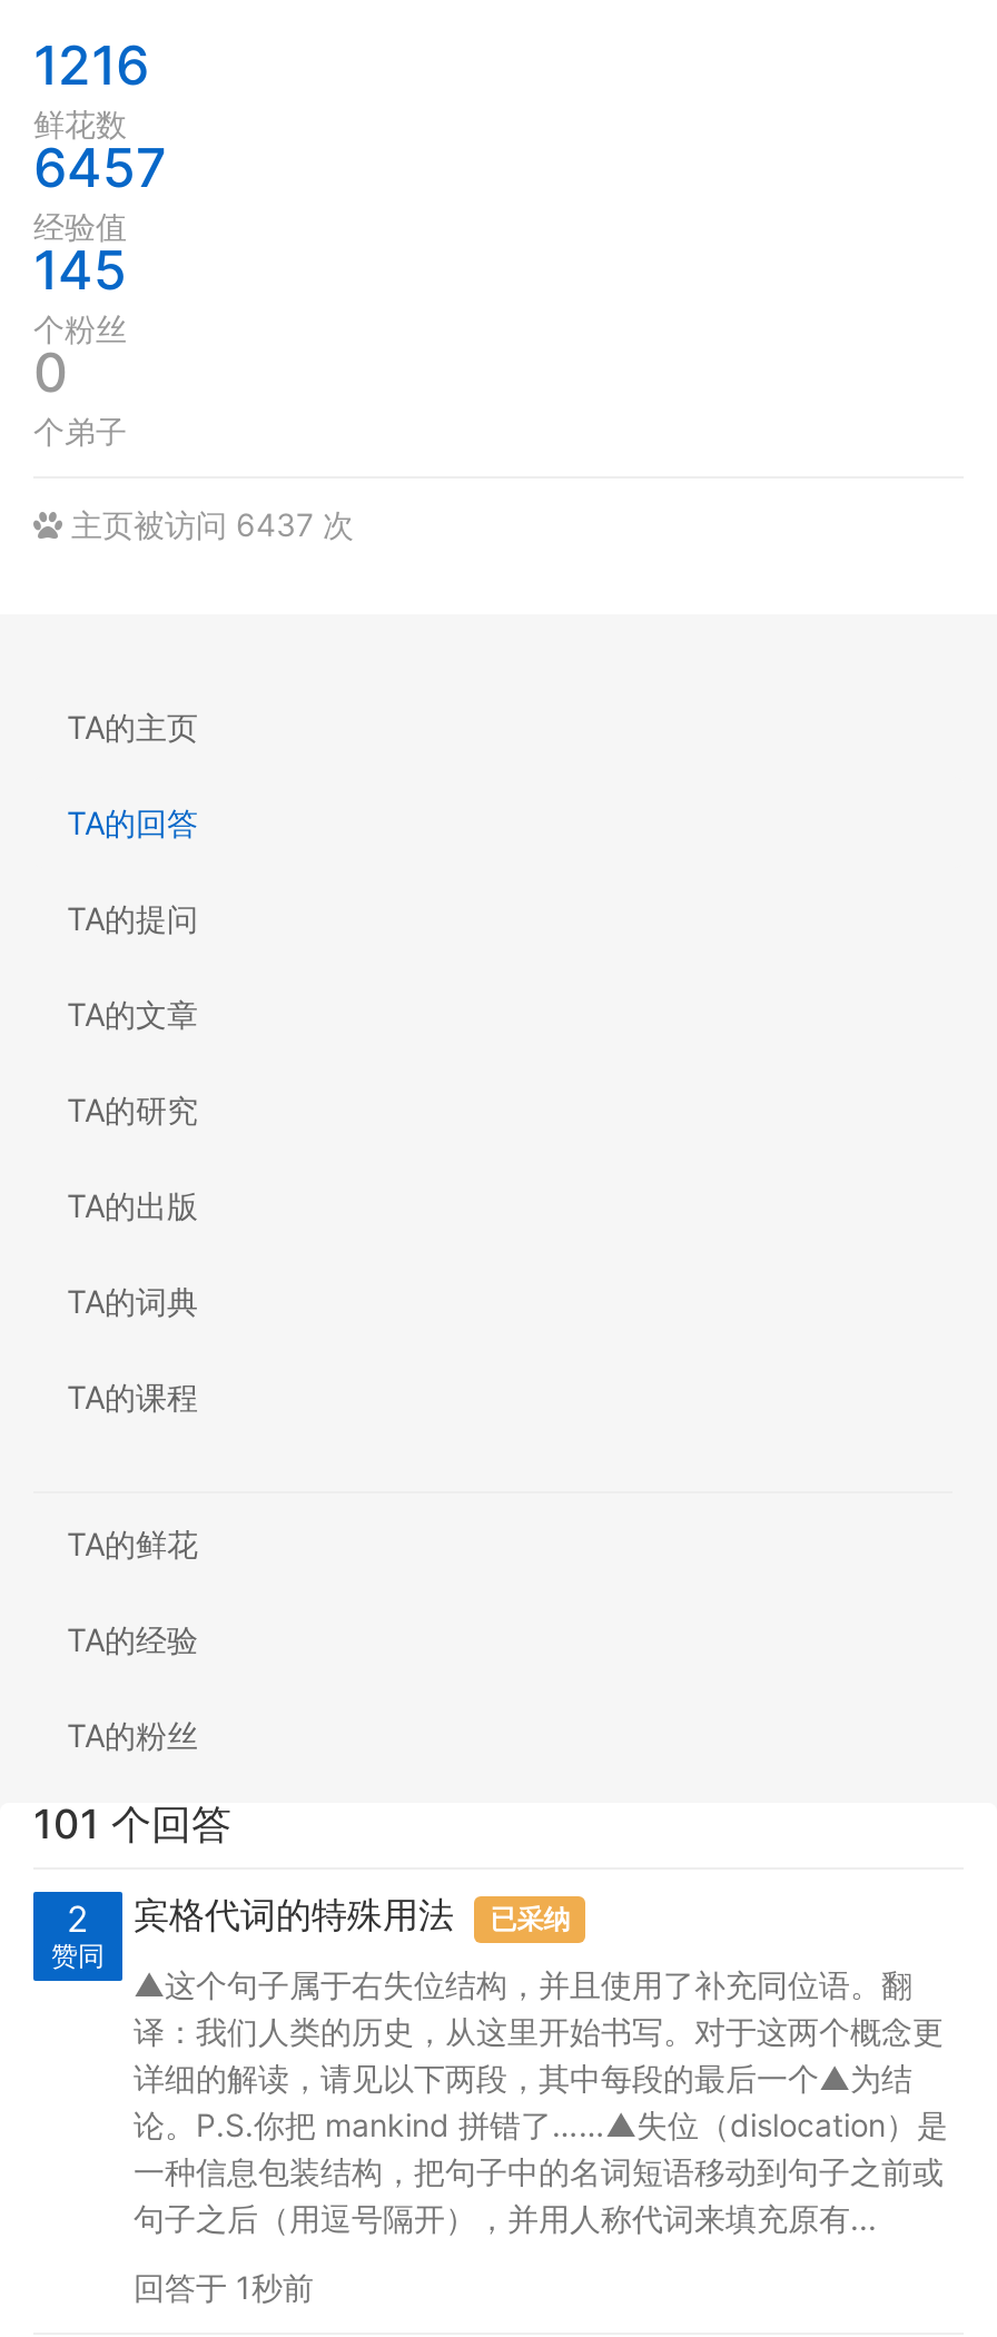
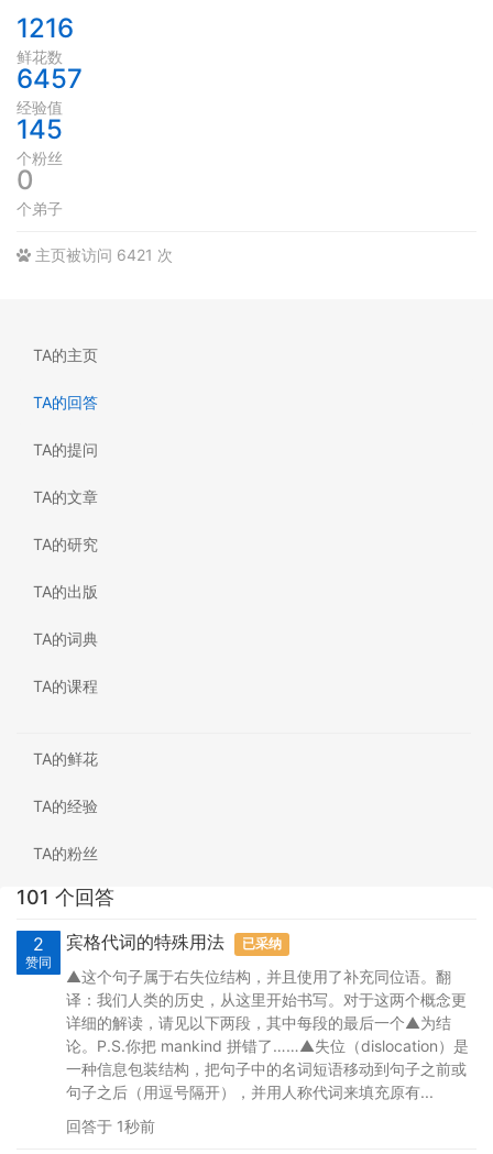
[62,506,354,544] 主页被访问 6437 次 -> [31,246,173,264] 主页被访问 6421 次

